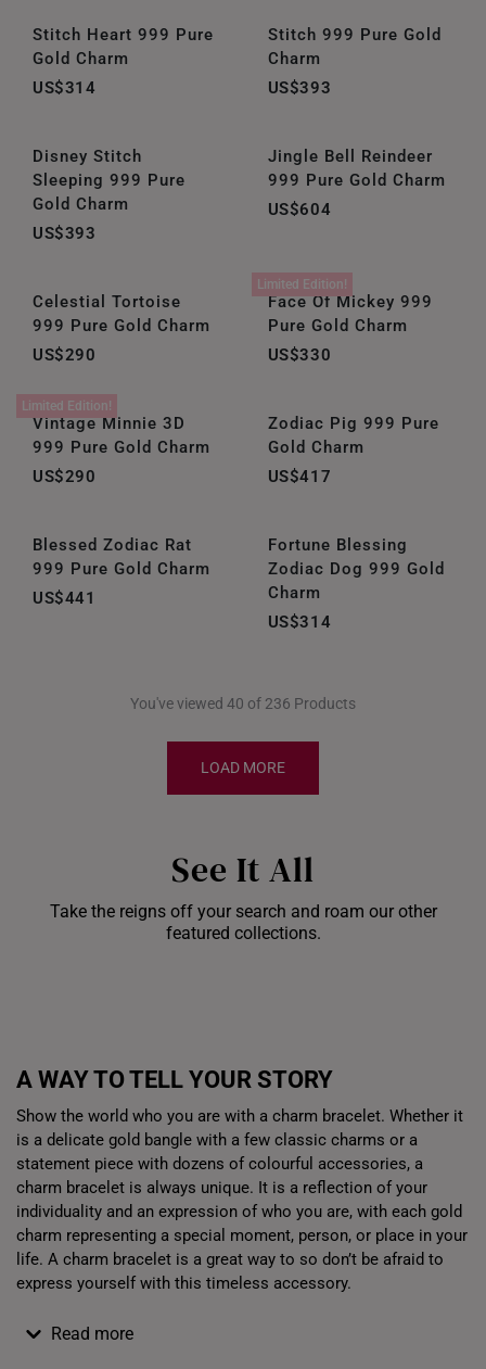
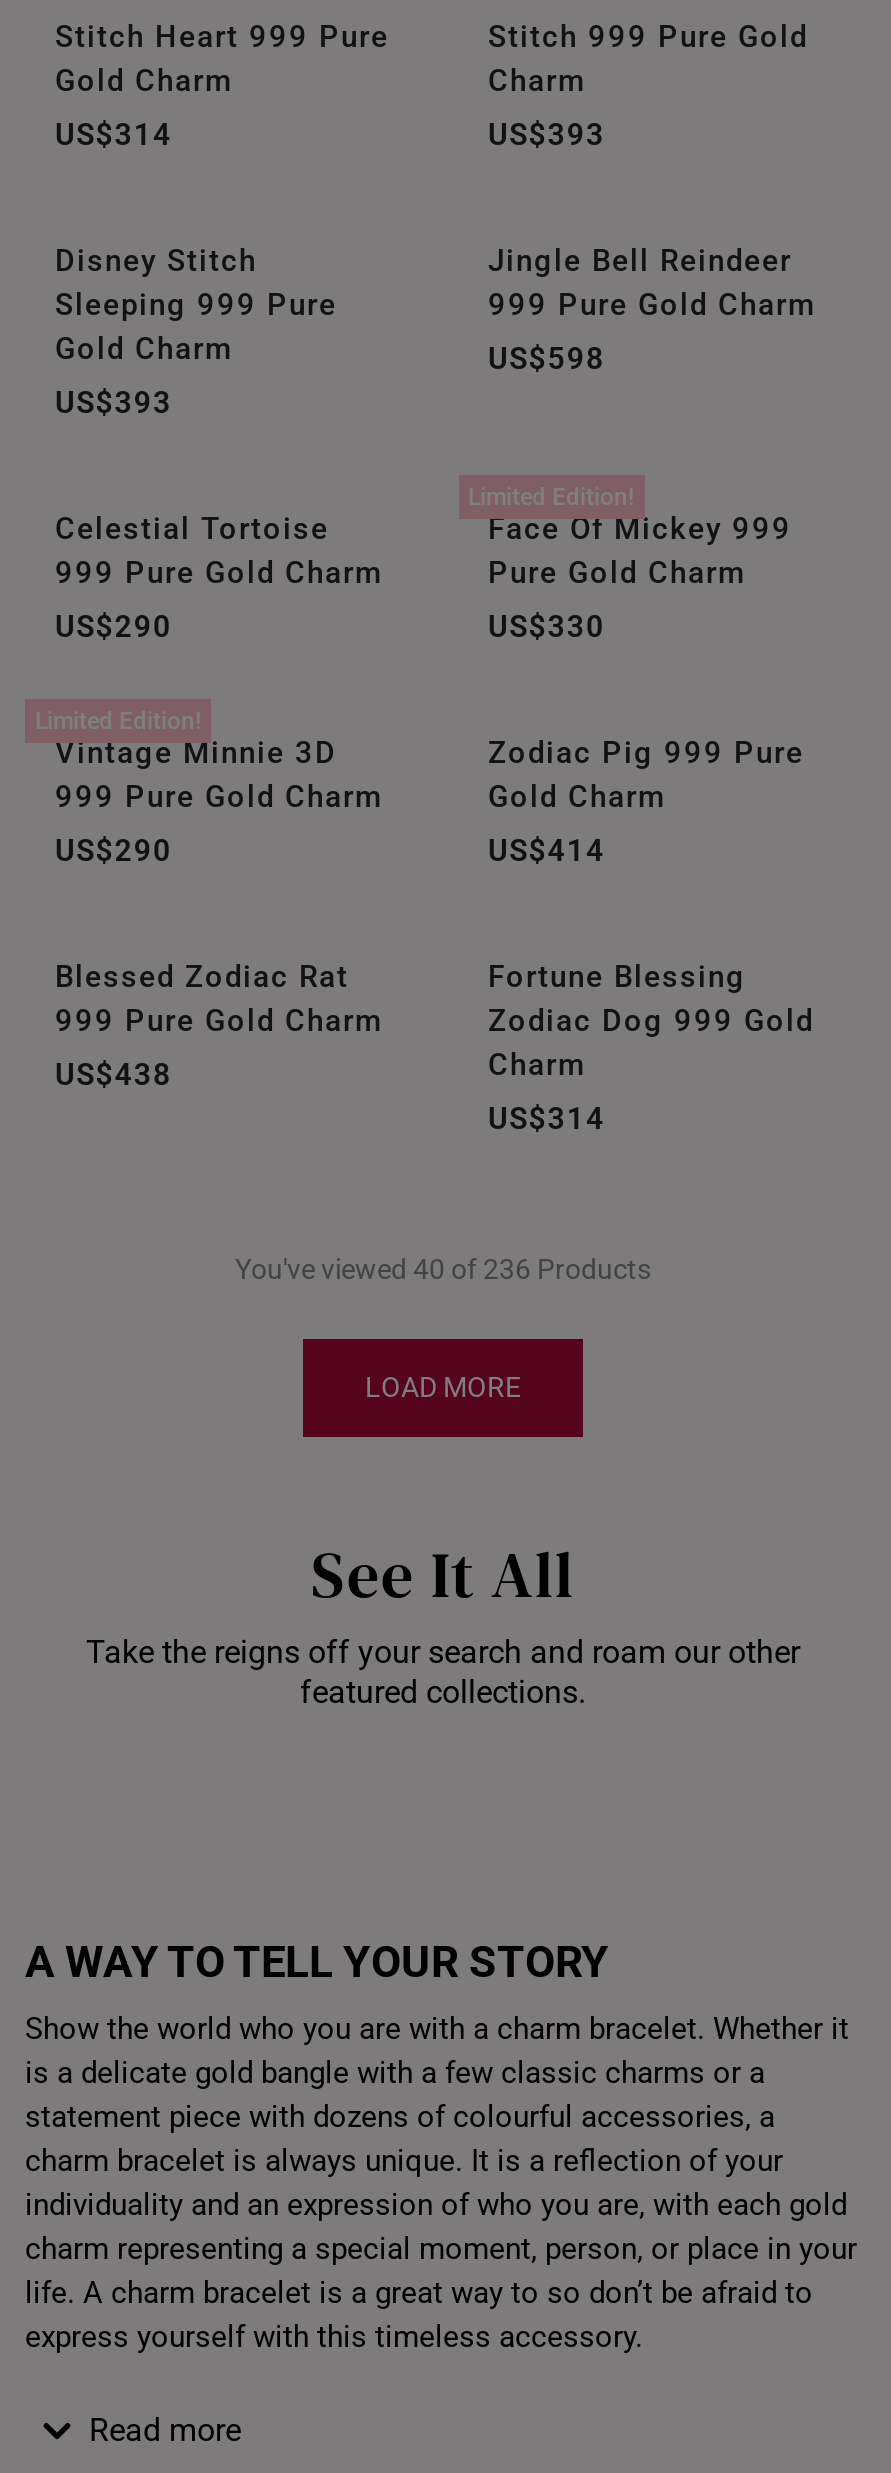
[267,200,331,219] US$604 -> [488,341,605,377] US$598
[267,467,331,486] US$417 -> [488,833,605,869] US$414
[33,588,96,608] US$441 -> [55,1057,172,1093] US$438

